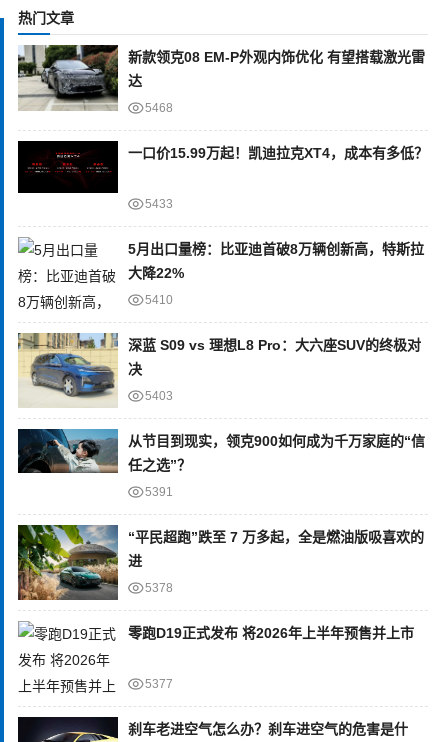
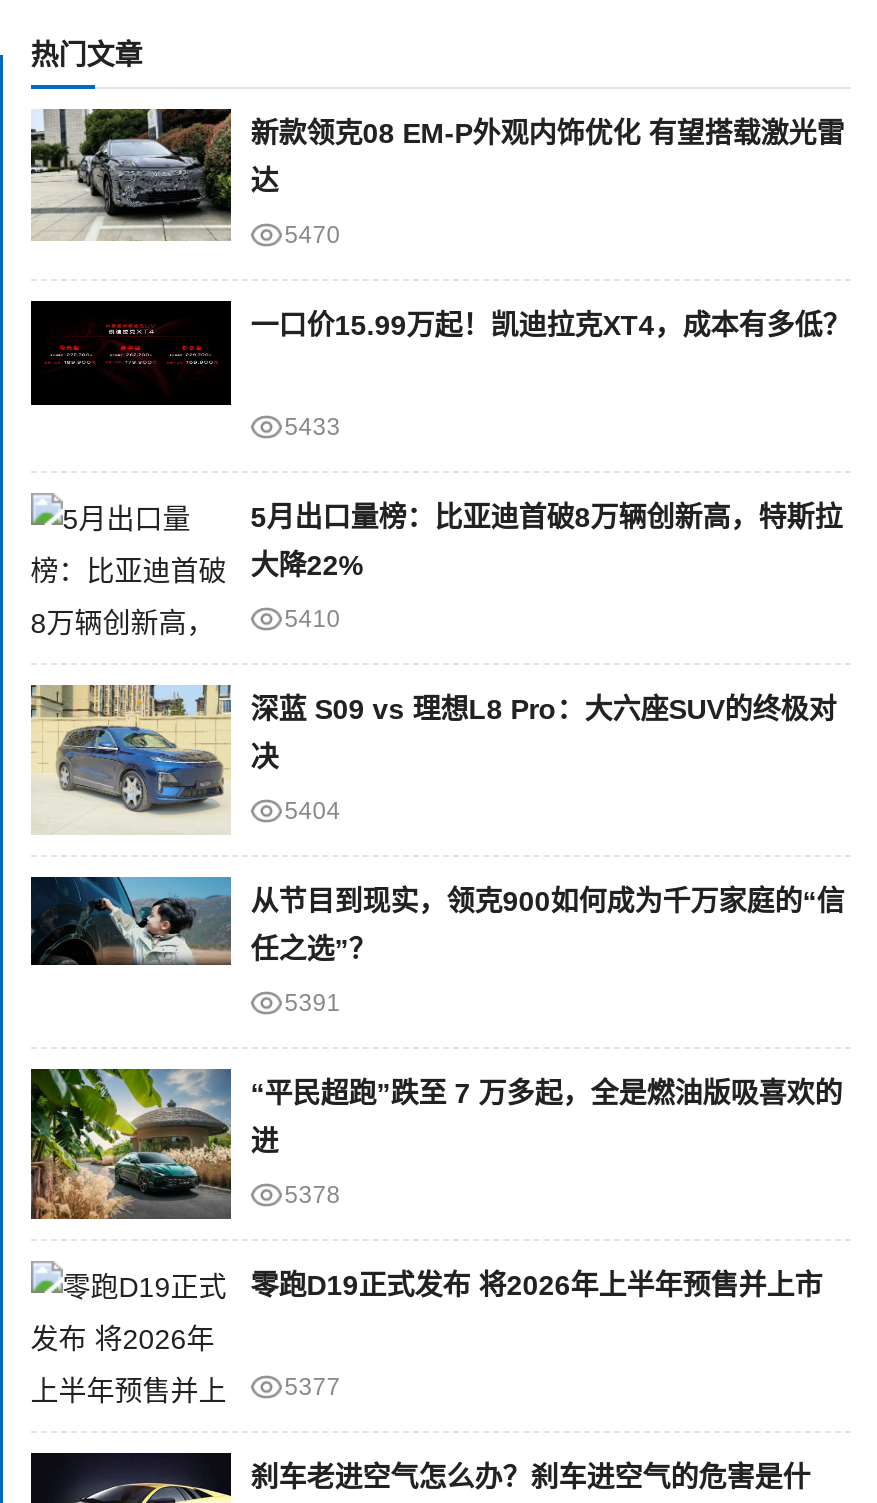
[145,101,173,115] 5468 -> [284,220,340,248] 5470
[145,389,173,403] 5403 -> [284,796,340,824] 5404

